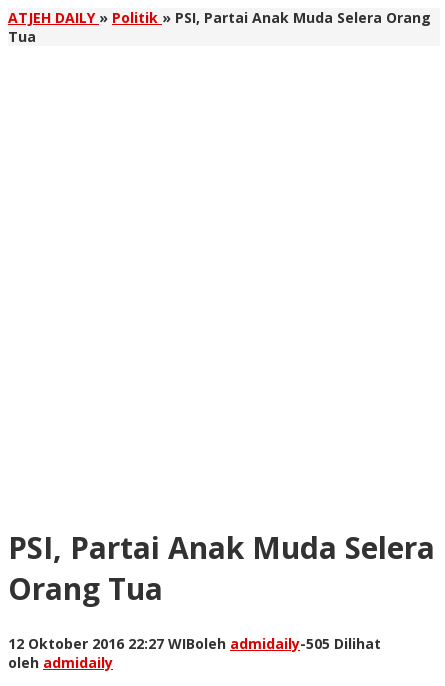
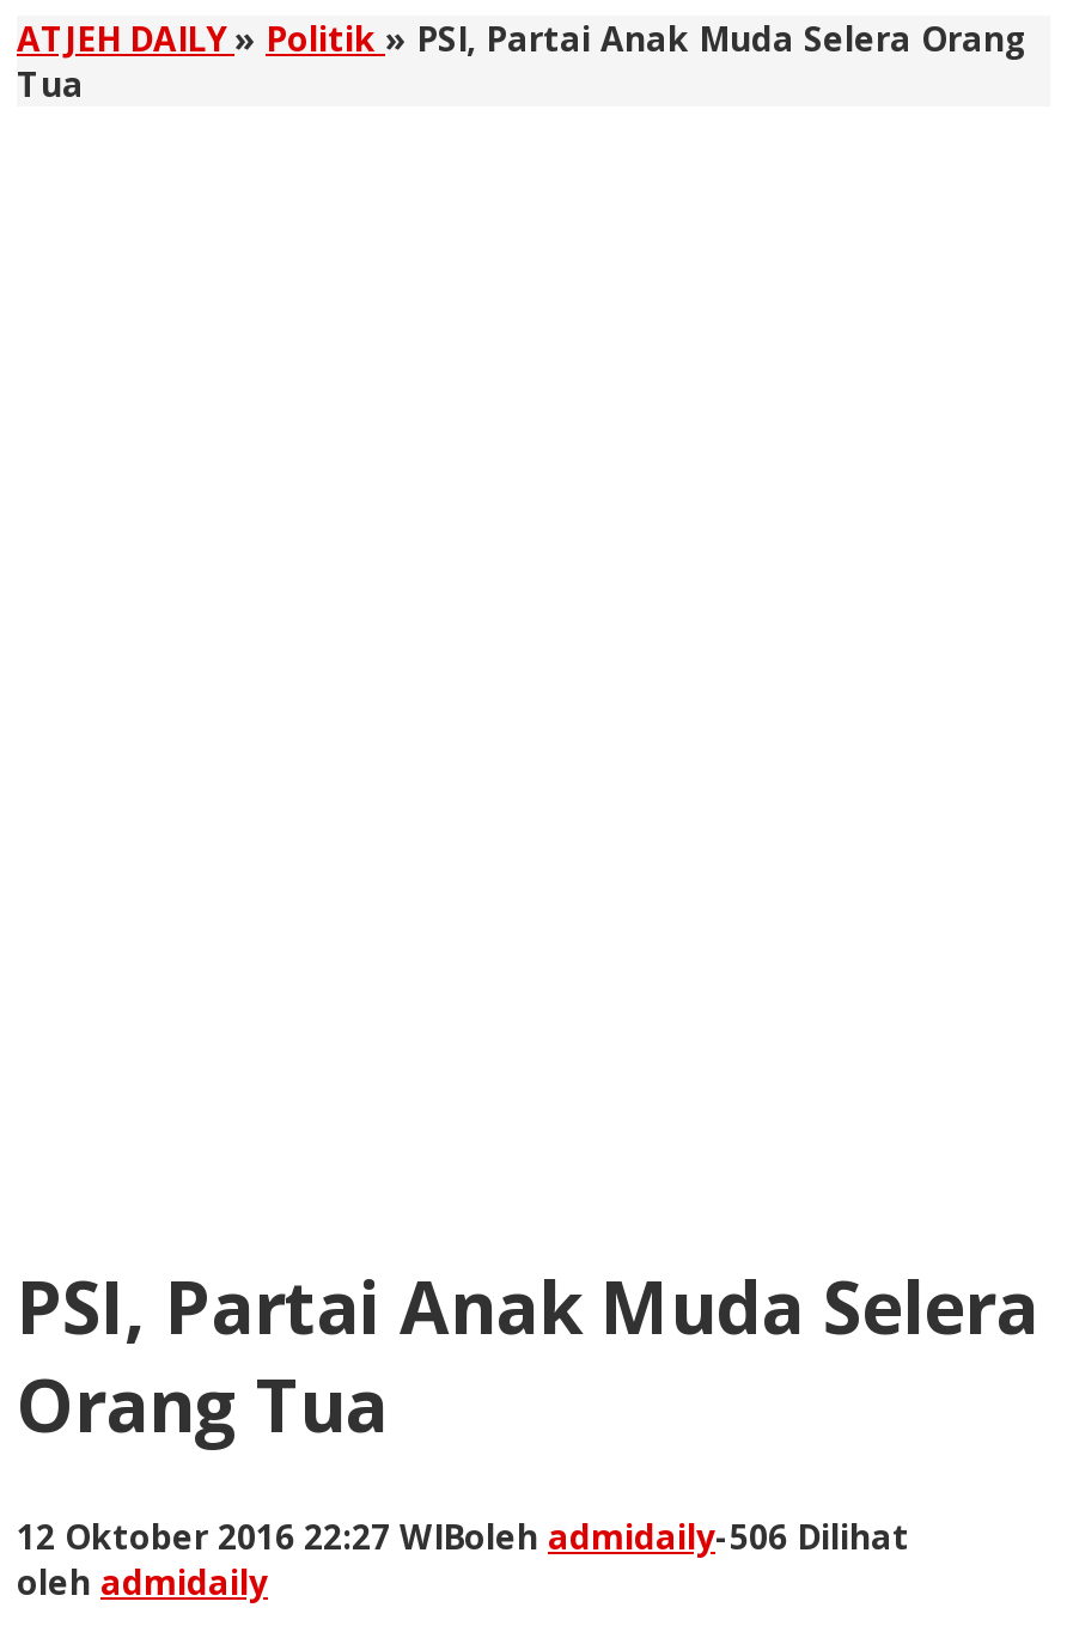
[8,634,381,653] 12 Oktober 2016 22:27 WIBoleh admidaily-505 Dilihat -> [17,1513,909,1559] 12 Oktober 2016 22:27 WIBoleh admidaily-506 Dilihat

